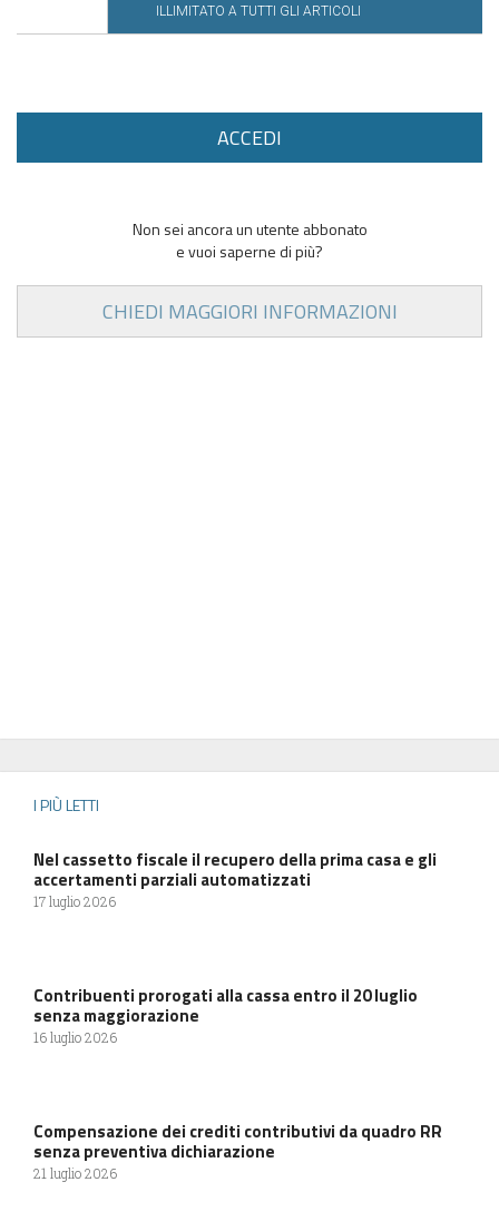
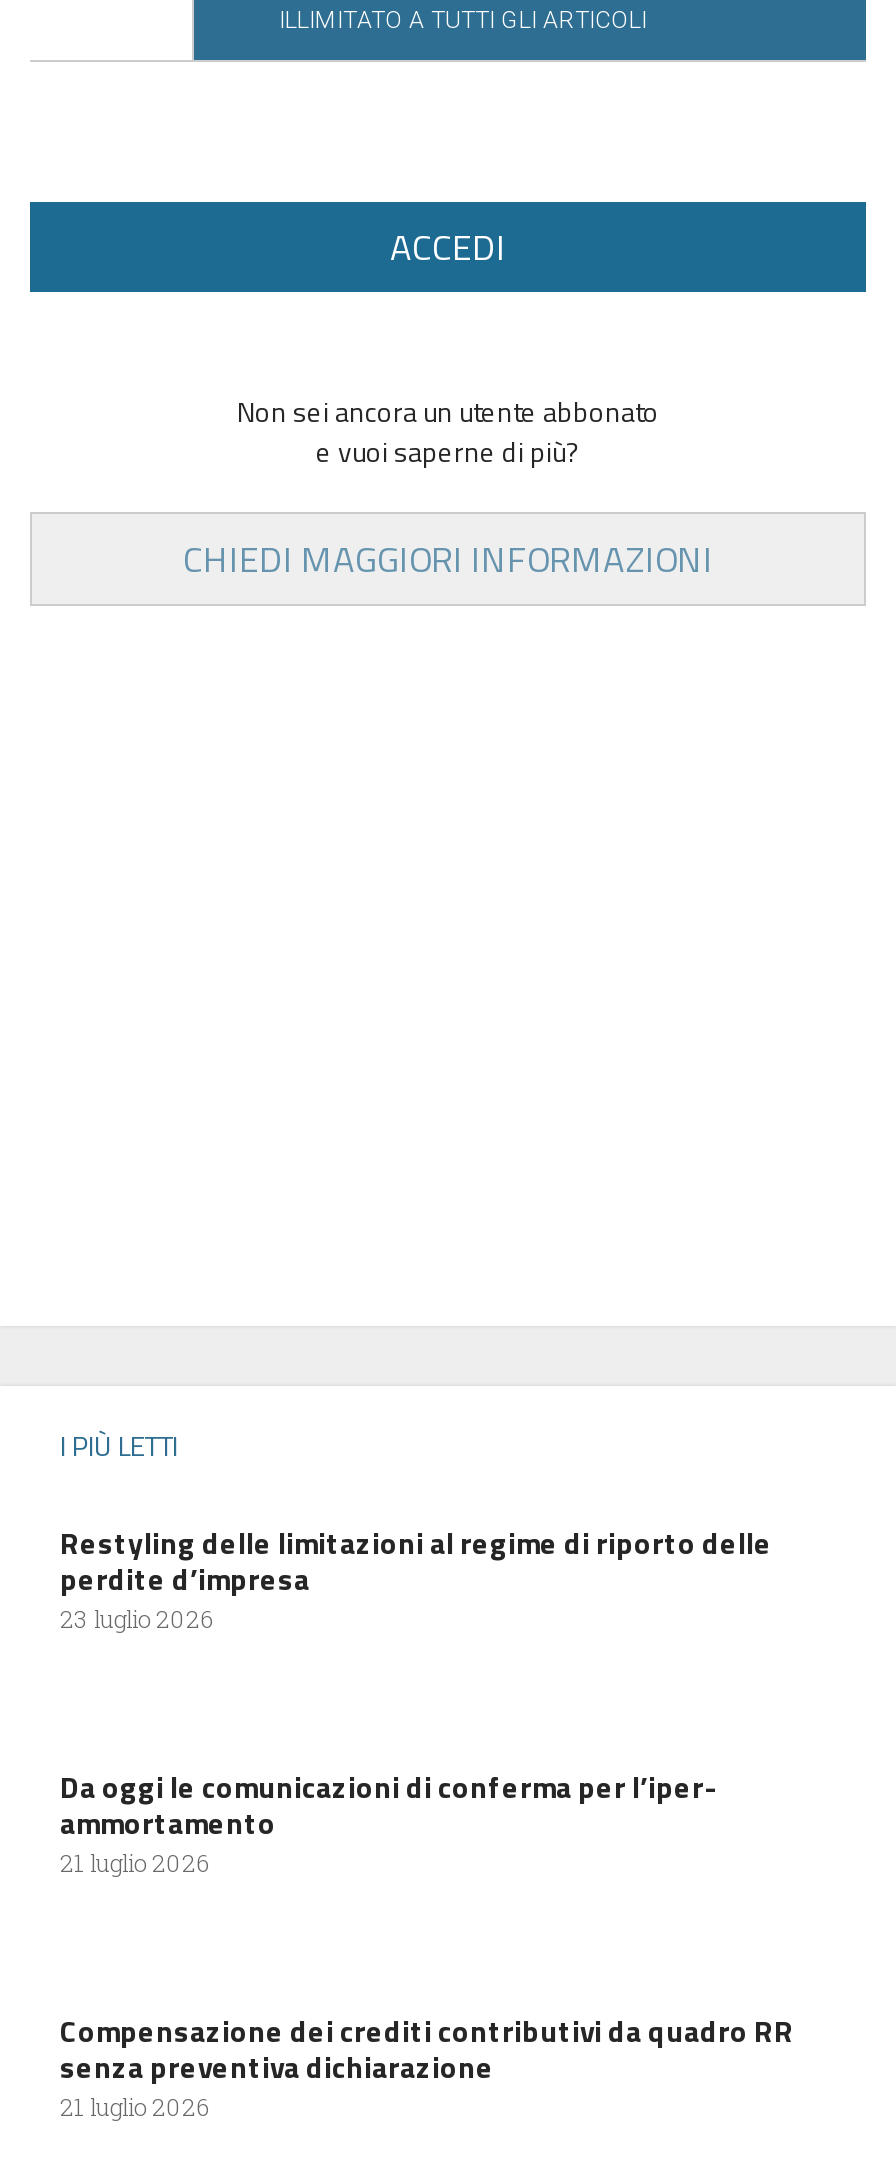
[33,847,437,910] Nel cassetto fiscale il recupero della prima casa e gli | accertamenti parziali automatizzati | 17 luglio 2026 -> [60,1520,772,1634] Restyling delle limitazioni al regime di riporto delle | perdite d’impresa | 23 luglio 2026
[33,982,418,1046] Contribuenti prorogati alla cassa entro il 20 luglio | senza maggiorazione | 16 luglio 2026 -> [60,1764,716,1878] Da oggi le comunicazioni di conferma per l’iper- | ammortamento | 21 luglio 2026

